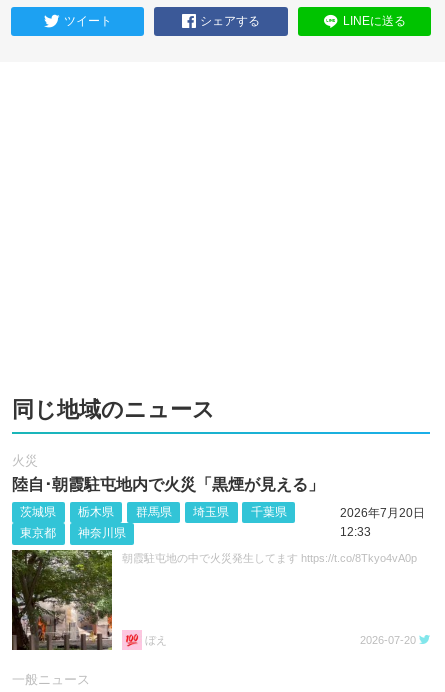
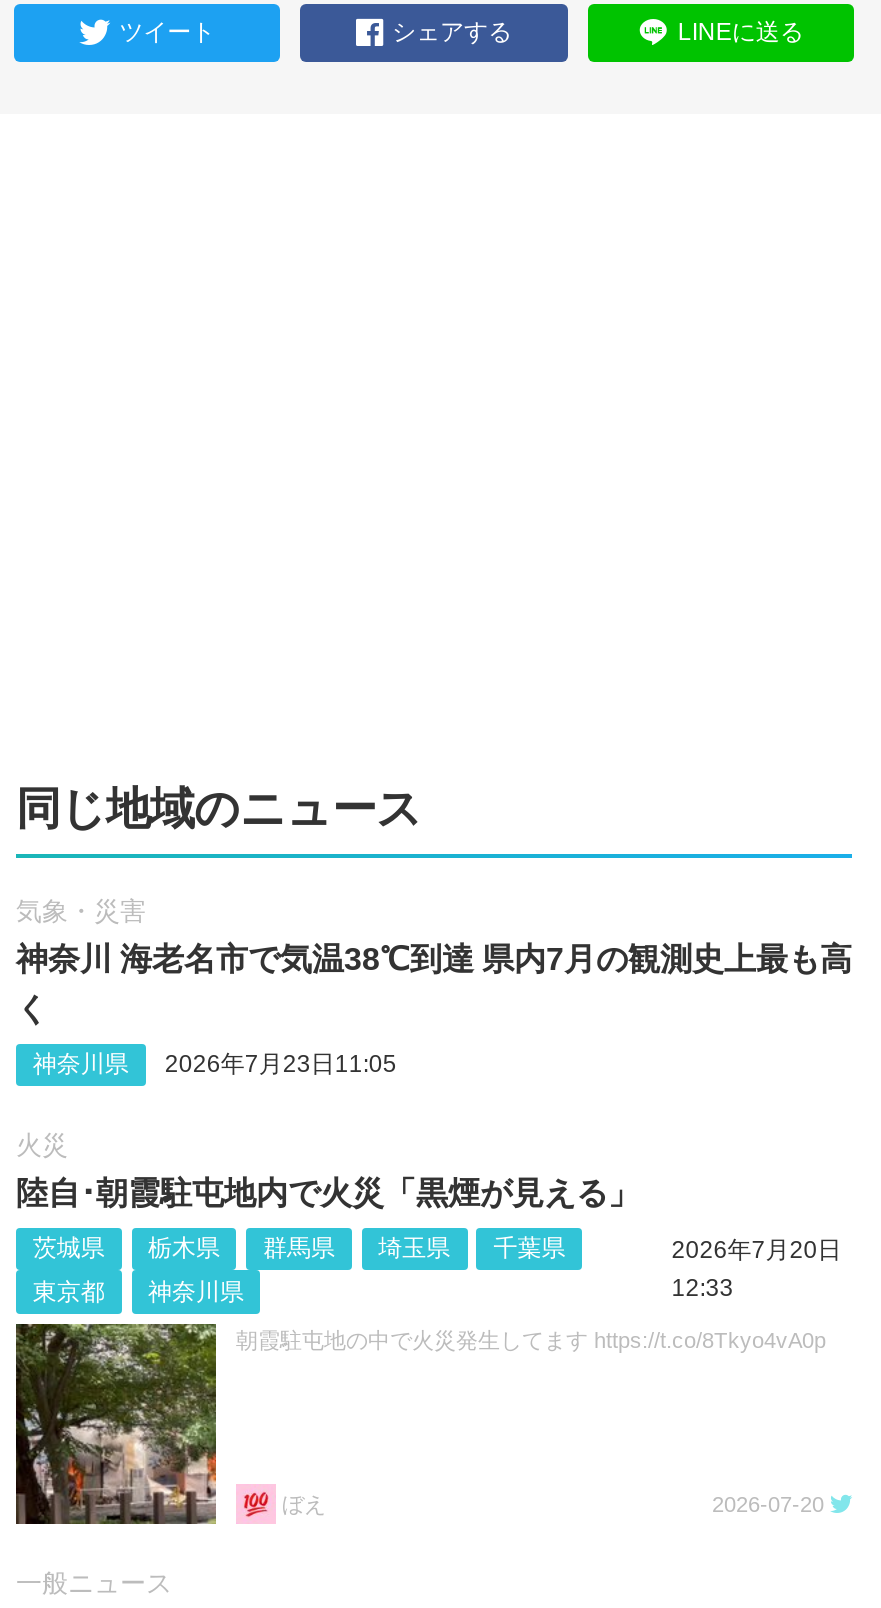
none -> [16,896,852,1078] 気象・災害 | 神奈川 海老名市で気温38℃到達 県内7月の観測史上最も高 | く | 神奈川県 | 2026年7月23日11:05

